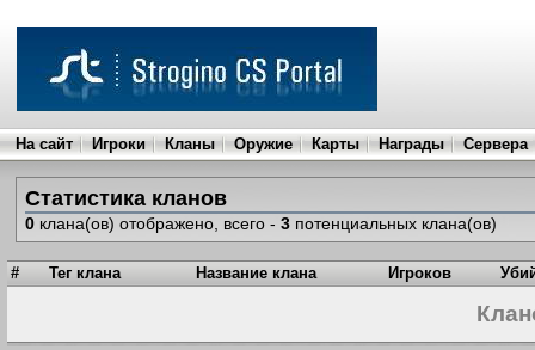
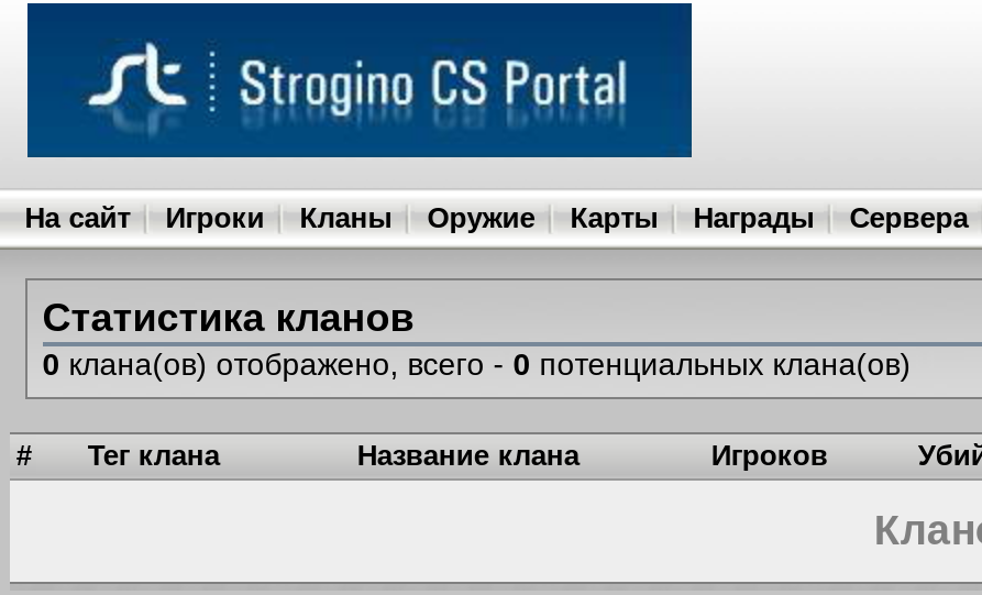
[25,214,497,233] 0клана(ов) отображено, всего -3потенциальных клана(ов) -> [42,346,911,381] 0клана(ов) отображено, всего -0потенциальных клана(ов)

